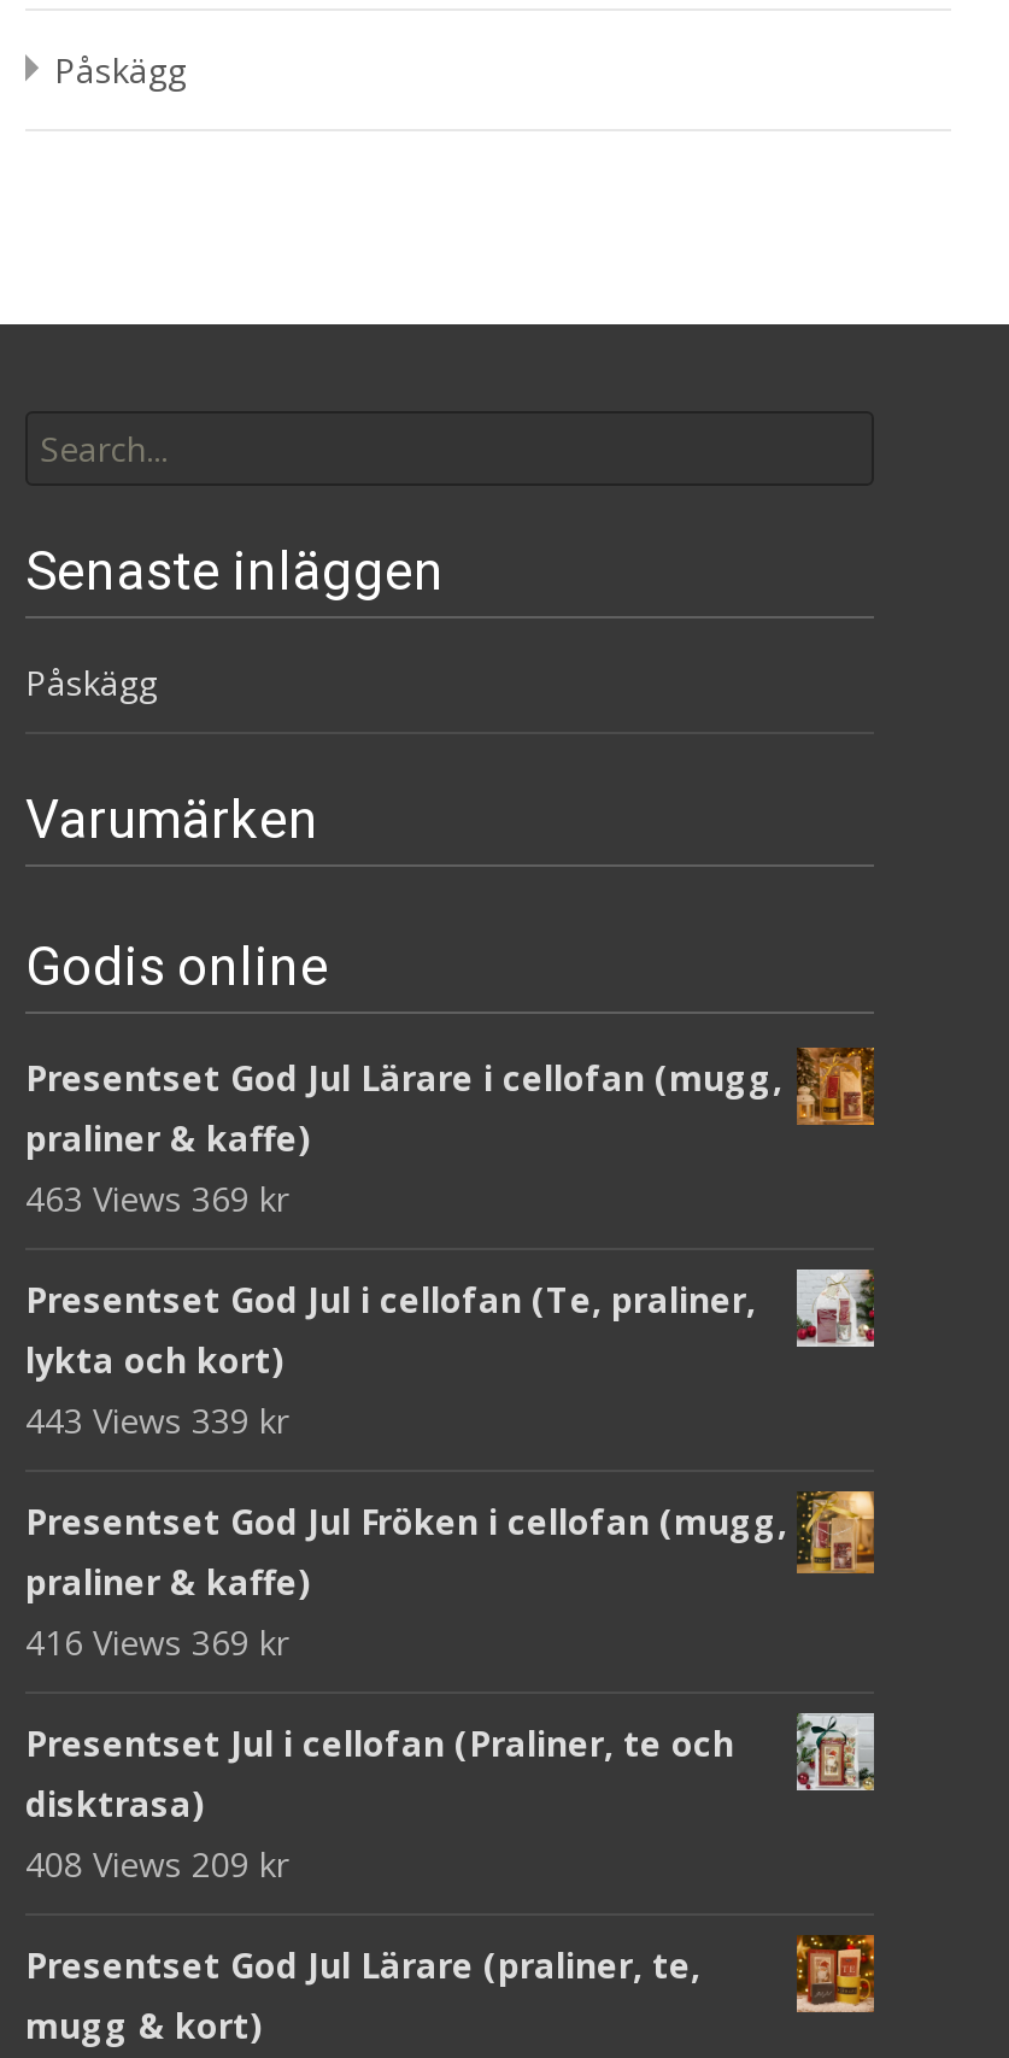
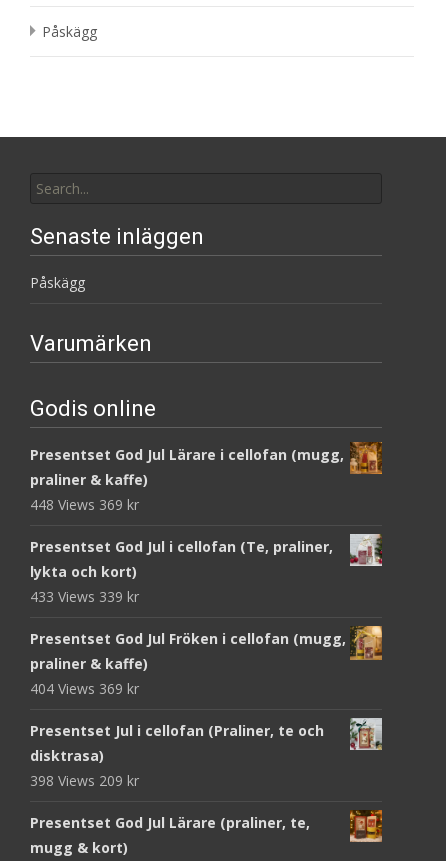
[25,1175,288,1221] 463 Views 369 kr -> [30,495,139,514] 448 Views 369 kr
[25,1397,288,1443] 443 Views 339 kr -> [30,587,139,606] 433 Views 339 kr
[25,1619,288,1665] 416 Views 369 kr -> [30,679,139,698] 404 Views 369 kr
[25,1841,288,1887] 408 Views 209 kr -> [30,771,139,790] 398 Views 209 kr

